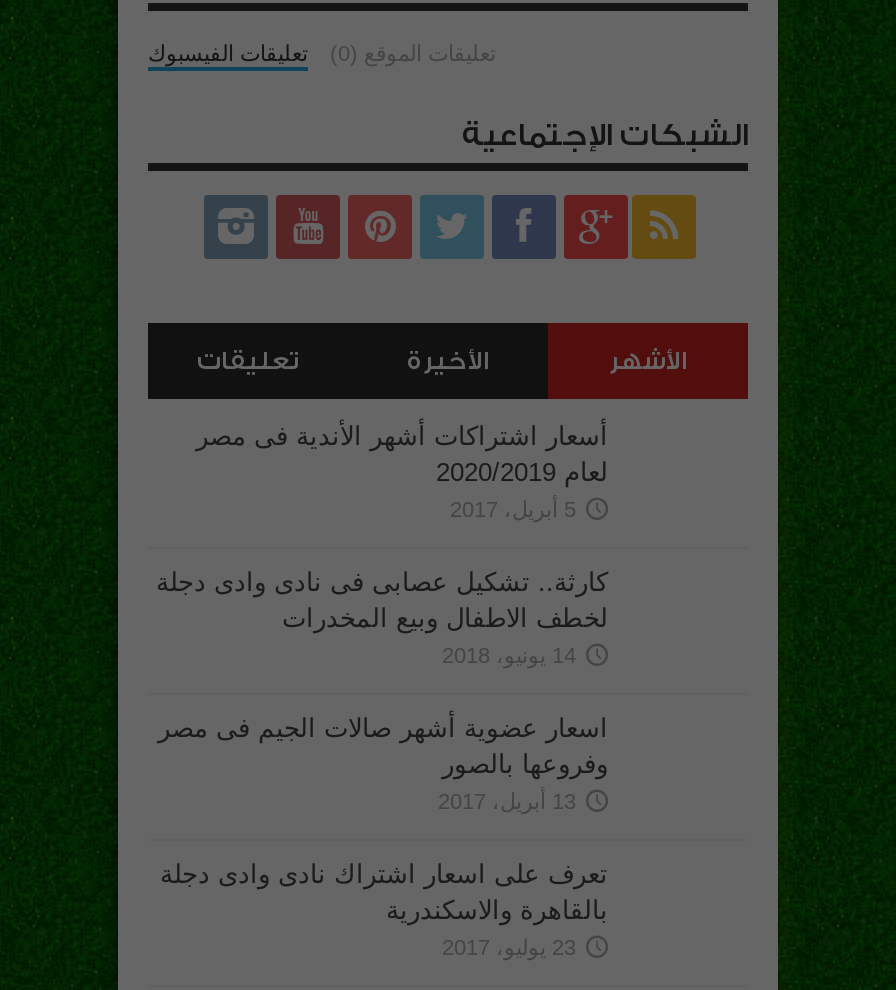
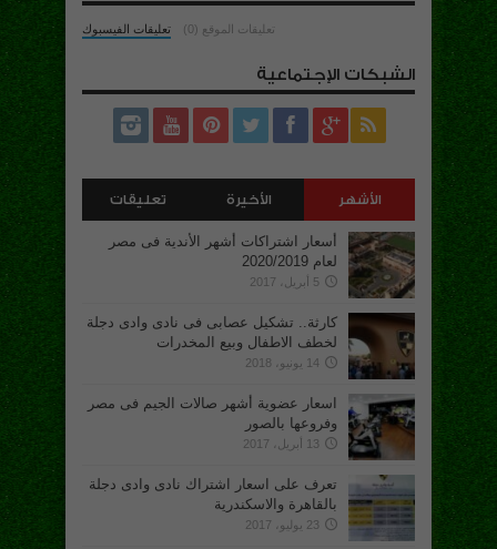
none -> [347,231,416,299] [image]
none -> [347,312,416,380] [image]
none -> [347,394,416,461] [image]
none -> [347,474,416,542] [image]

